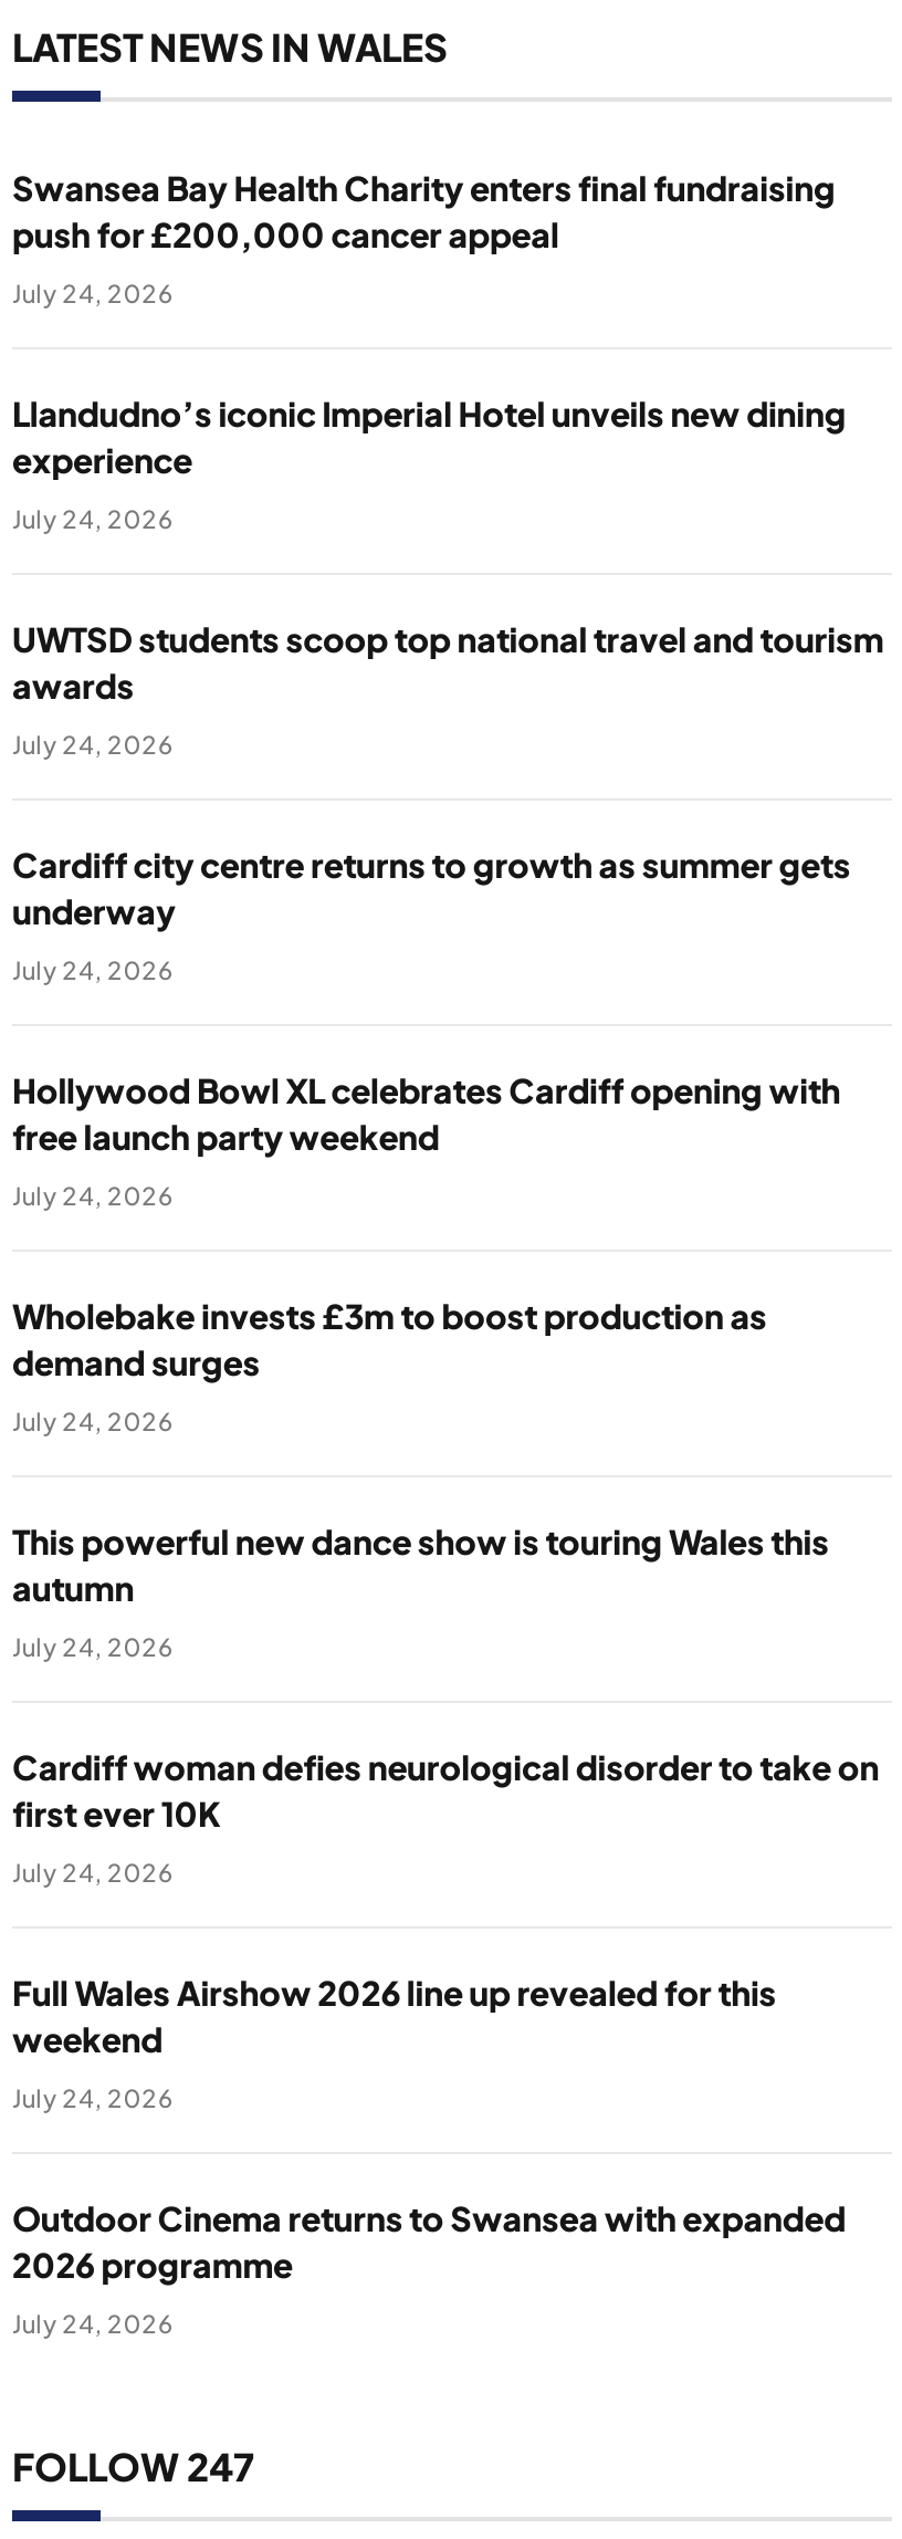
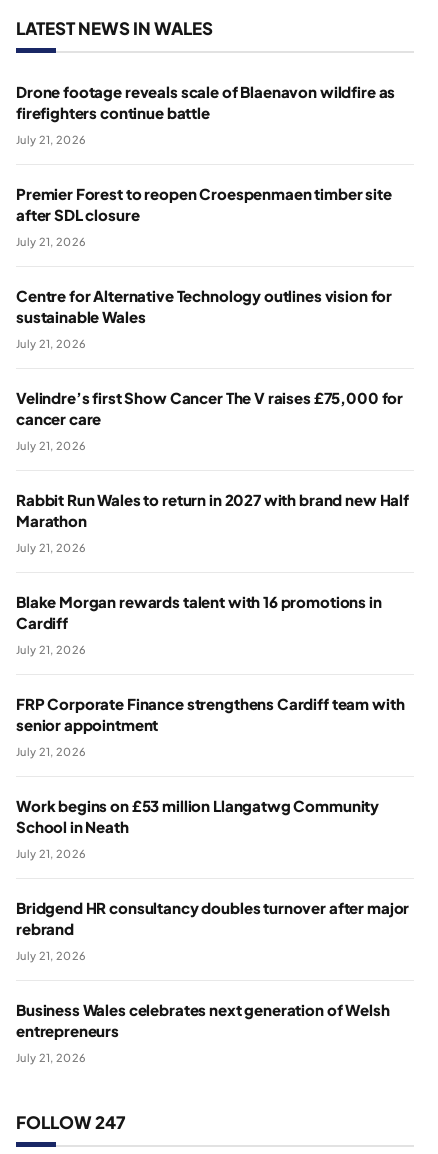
[12,165,835,254] Swansea Bay Health Charity enters final fundraising | push for £200,000 cancer appeal -> [16,82,395,122] Drone footage reveals scale of Blaenavon wildfire as | firefighters continue battle
[12,278,174,307] July 24, 2026 -> [16,133,86,146] July 21, 2026
[12,391,846,479] Llandudno’s iconic Imperial Hotel unveils new dining | experience -> [16,184,392,224] Premier Forest to reopen Croespenmaen timber site | after SDL closure
[12,504,174,532] July 24, 2026 -> [16,235,86,248] July 21, 2026
[12,616,884,705] UWTSD students scoop top national travel and tourism | awards -> [16,286,392,326] Centre for Alternative Technology outlines vision for | sustainable Wales
[12,729,174,758] July 24, 2026 -> [16,337,86,350] July 21, 2026
[12,842,850,930] Cardiff city centre returns to growth as summer gets | underway -> [16,388,403,428] Velindre’s first Show Cancer The V raises £75,000 for | cancer care
[12,955,174,984] July 24, 2026 -> [16,439,86,452] July 21, 2026
[12,1068,841,1156] Hollywood Bowl XL celebrates Cardiff opening with | free launch party weekend -> [16,490,409,530] Rabbit Run Wales to return in 2027 with brand new Half | Marathon
[12,1180,174,1209] July 24, 2026 -> [16,541,86,554] July 21, 2026
[12,1293,767,1382] Wholebake invests £3m to boost production as | demand surges -> [16,592,382,632] Blake Morgan rewards talent with 16 promotions in | Cardiff
[12,1406,174,1435] July 24, 2026 -> [16,643,86,656] July 21, 2026
[12,1519,829,1607] This powerful new dance show is touring Wales this | autumn -> [16,694,404,734] FRP Corporate Finance strengthens Cardiff team with | senior appointment
[12,1632,174,1660] July 24, 2026 -> [16,745,86,758] July 21, 2026
[12,1744,879,1833] Cardiff woman defies neurological disorder to take on | first ever 10K -> [16,796,379,836] Work begins on £53 million Llangatwg Community | School in Neath
[12,1857,174,1886] July 24, 2026 -> [16,847,86,860] July 21, 2026
[12,1970,776,2058] Full Wales Airshow 2026 line up revealed for this | weekend -> [16,898,409,938] Bridgend HR consultancy doubles turnover after major | rebrand
[12,2083,174,2111] July 24, 2026 -> [16,949,86,962] July 21, 2026
[12,2196,846,2284] Outdoor Cinema returns to Swansea with expanded | 2026 programme -> [16,1000,389,1040] Business Wales celebrates next generation of Welsh | entrepreneurs
[12,2308,174,2337] July 24, 2026 -> [16,1051,86,1064] July 21, 2026

